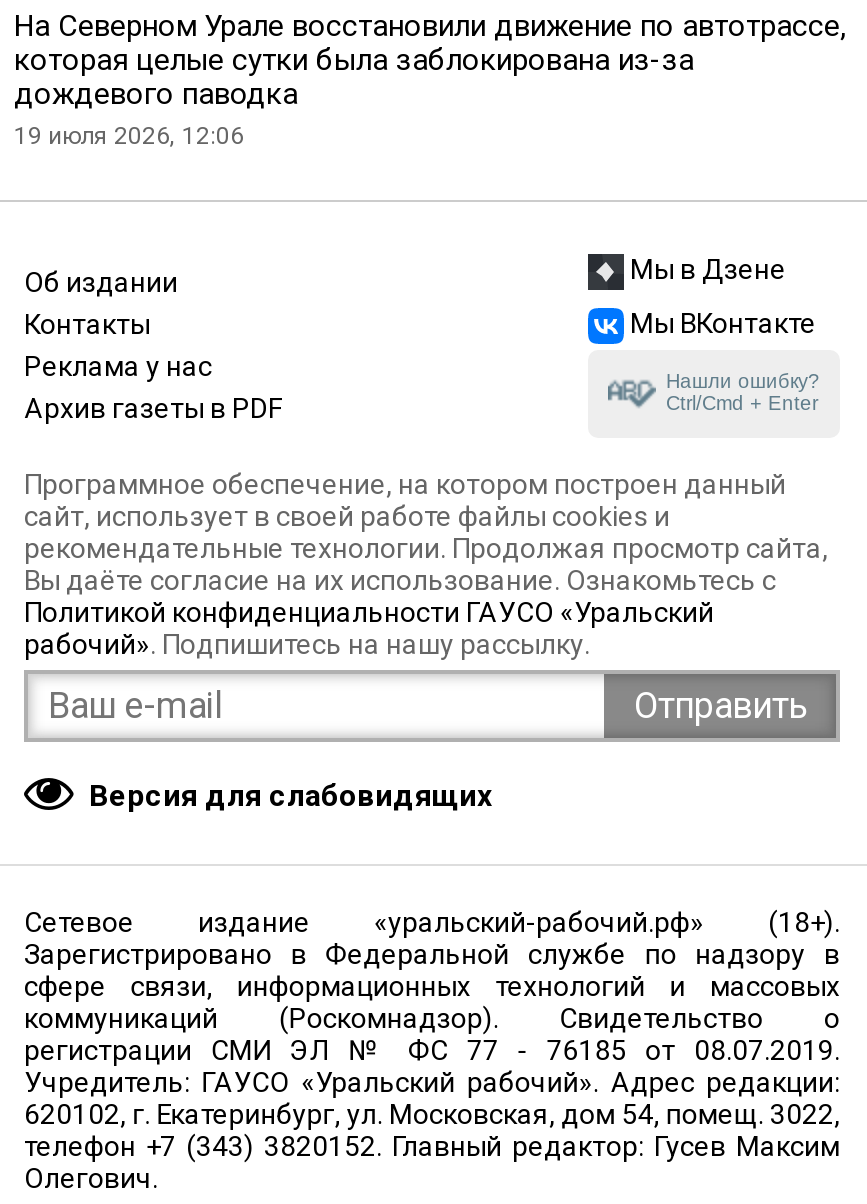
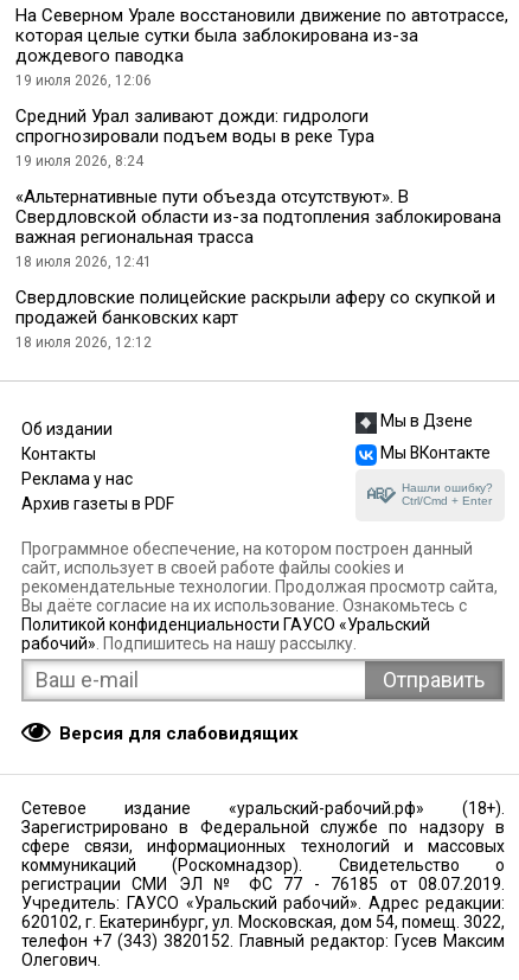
none -> [15,106,501,351] Средний Урал заливают дожди: гидрологи | спрогнозировали подъем воды в реке Тура | 19 июля 2026, 8:24 | «Альтернативные пути объезда отсутствуют». В | Свердловской области из-за подтопления заблокирована | важная региональная трасса | 18 июля 2026, 12:41 | Свердловские полицейские раскрыли аферу со скупкой и | продажей банковских карт | 18 июля 2026, 12:12

